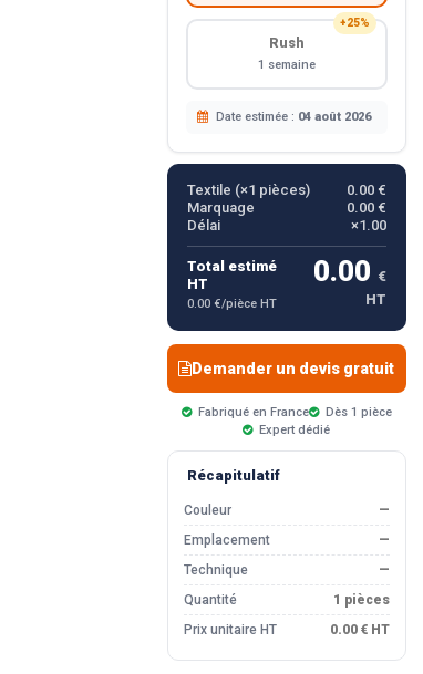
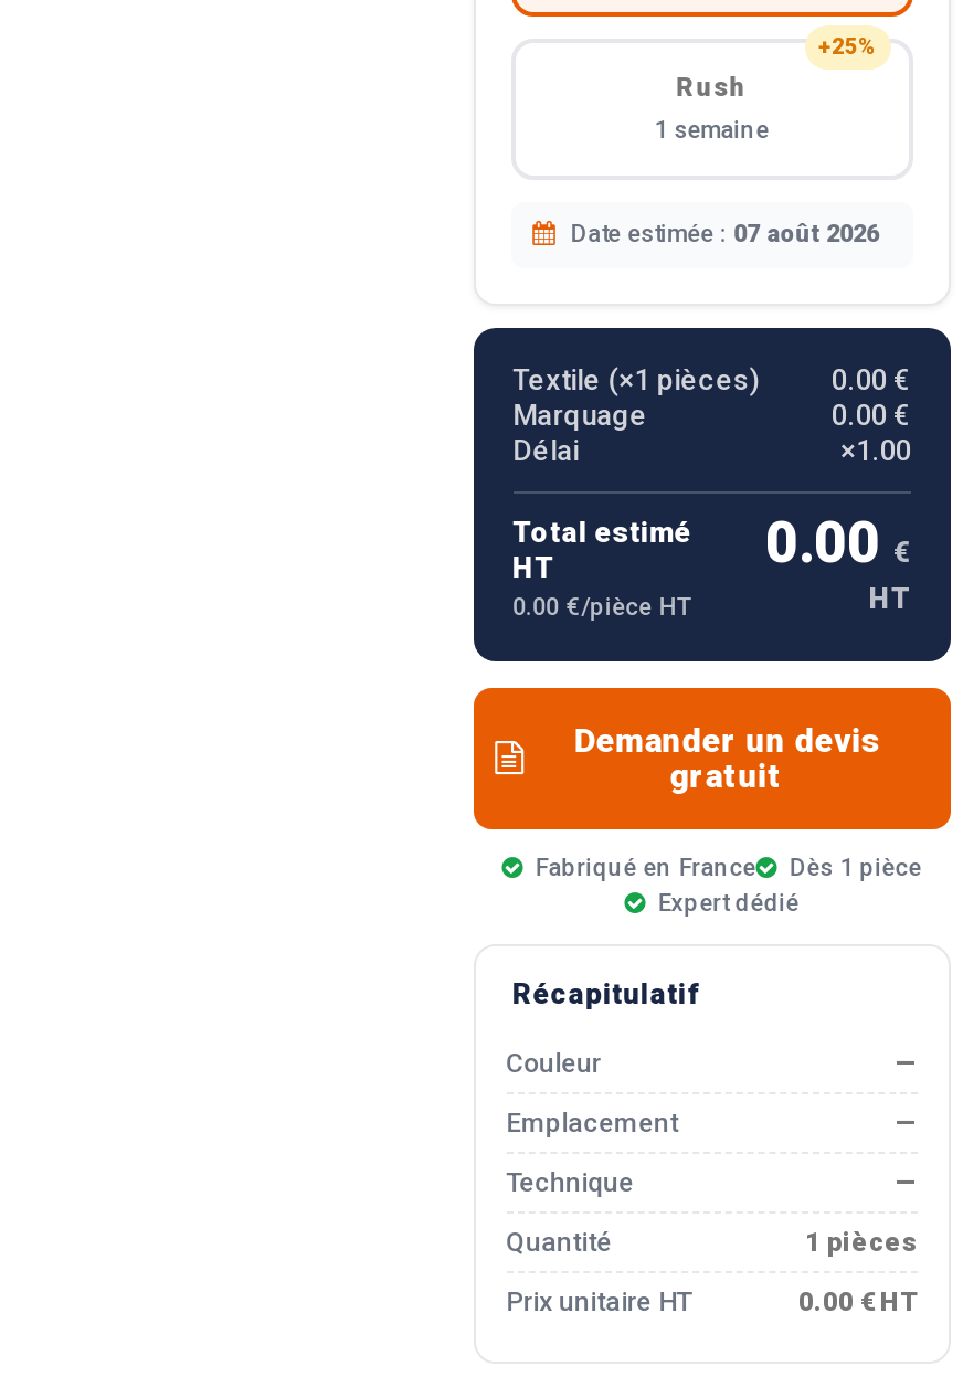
[212,109,371,124] Date estimée : 04 août 2026 -> [563,218,879,247] Date estimée : 07 août 2026

